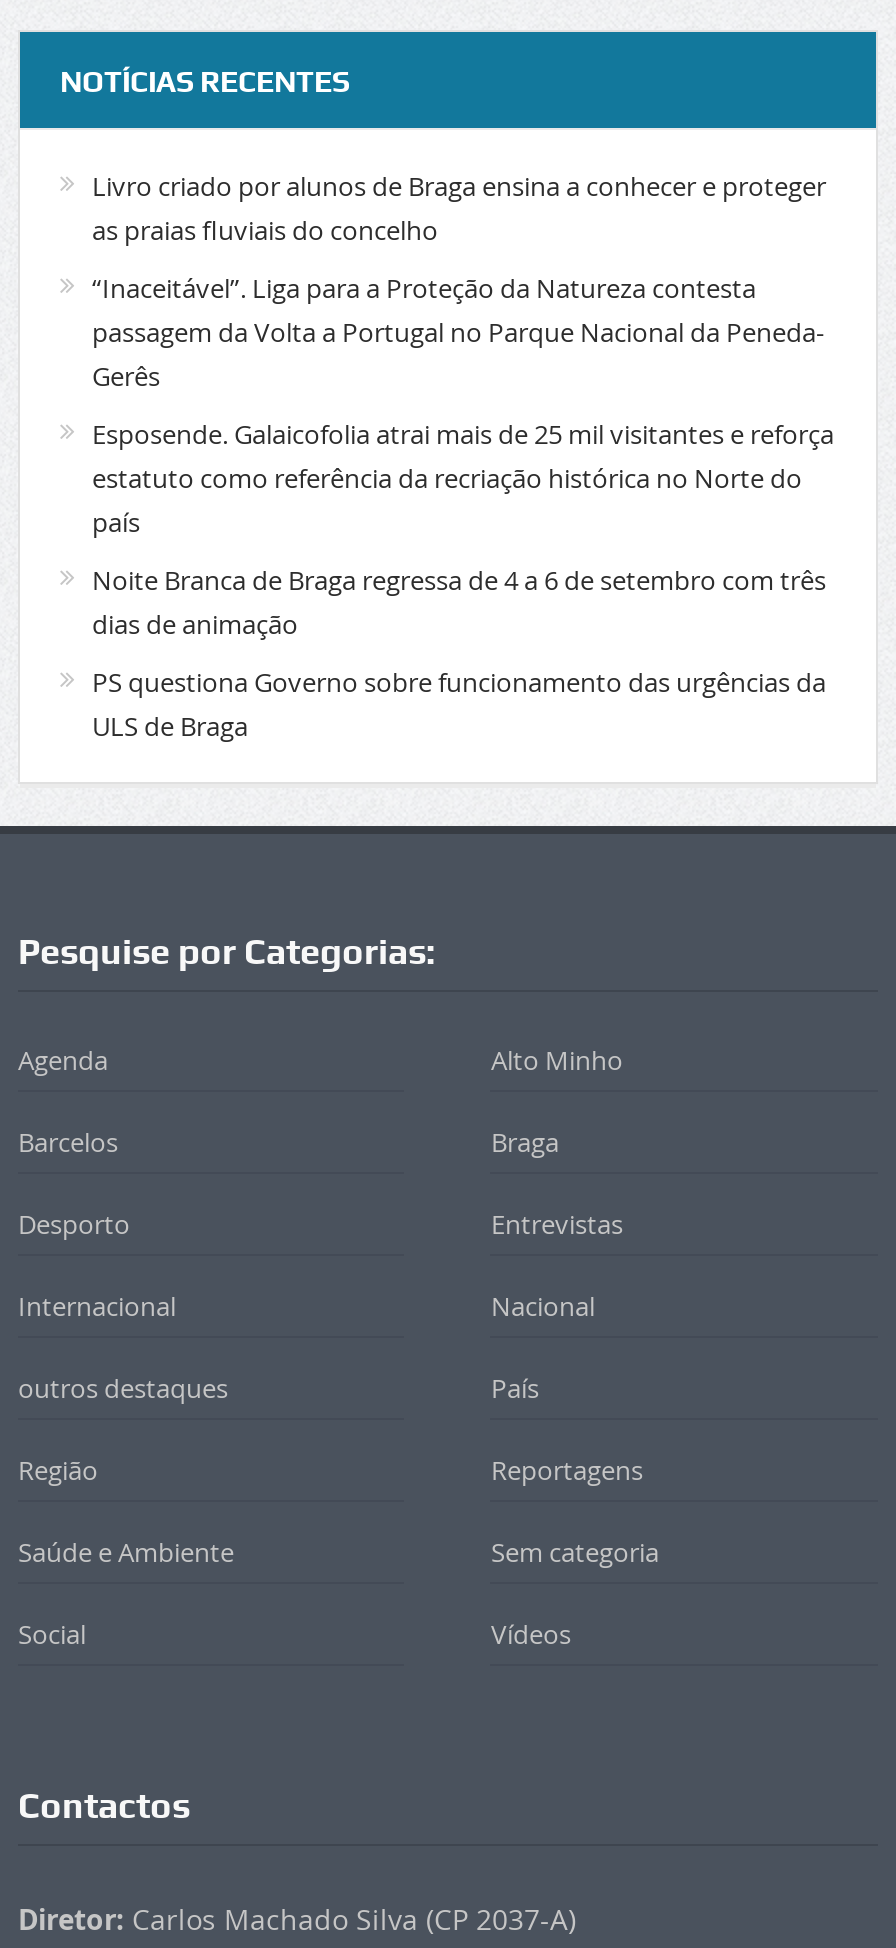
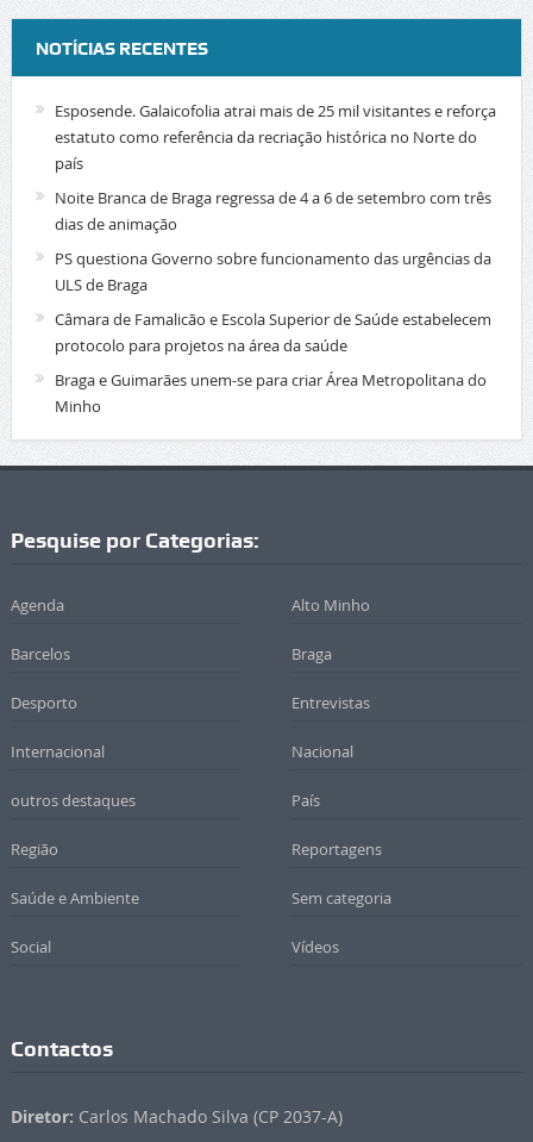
[92,169,826,395] Livro criado por alunos de Braga ensina a conhecer e proteger | as praias fluviais do concelho | “Inaceitável”. Liga para a Proteção da Natureza contesta | passagem da Volta a Portugal no Parque Nacional da Peneda- | Gerês -> none
moved [92,417,834,745] -> [55,101,496,296]: Esposende. Galaicofolia atrai mais de 25 mil visitantes e reforça | estatuto como referência da recriação histórica no Norte do | país | Noite Branca de Braga regressa de 4 a 6 de setembro com três | dias de animação | PS questiona Governo sobre funcionamento das urgências da | ULS de Braga
none -> [55,309,491,417] Câmara de Famalicão e Escola Superior de Saúde estabelecem | protocolo para projetos na área da saúde | Braga e Guimarães unem-se para criar Área Metropolitana do | Minho

